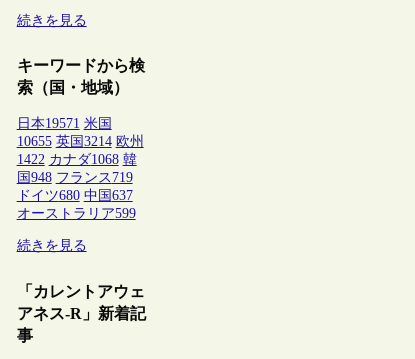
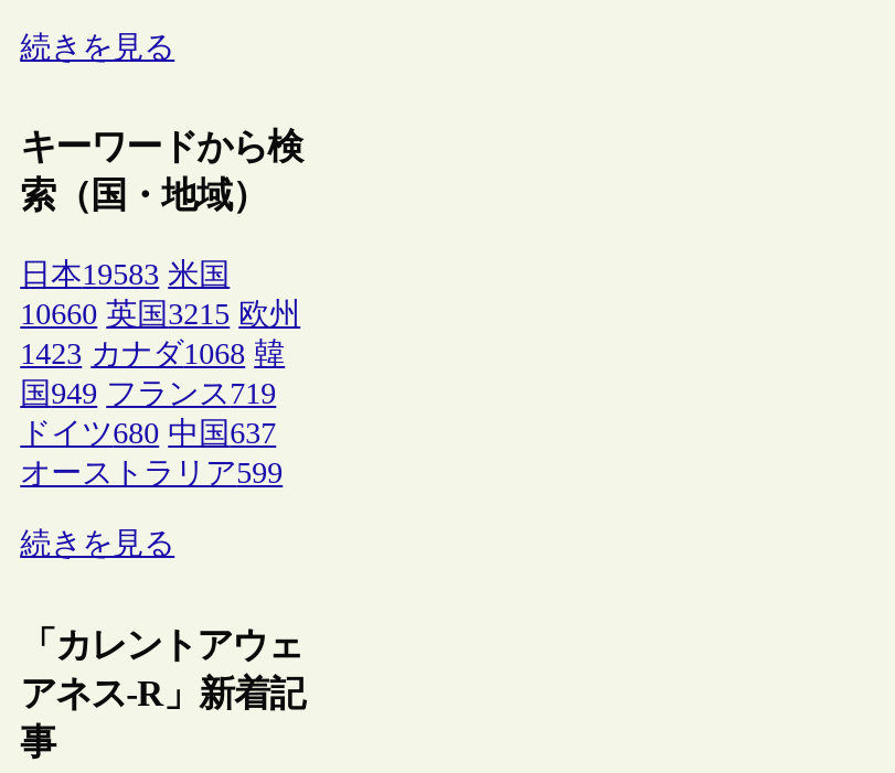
[17,116,112,131] 日本19571 米国 -> [20,259,230,292] 日本19583 米国
[17,134,144,149] 10655 英国3214 欧州 -> [20,299,300,332] 10660 英国3215 欧州
[17,152,137,167] 1422 カナダ1068 韓 -> [20,338,285,371] 1423 カナダ1068 韓
[17,170,133,185] 国948 フランス719 -> [20,378,276,411] 国949 フランス719

